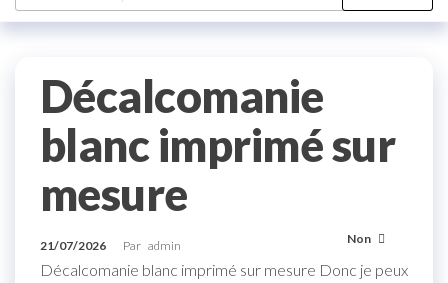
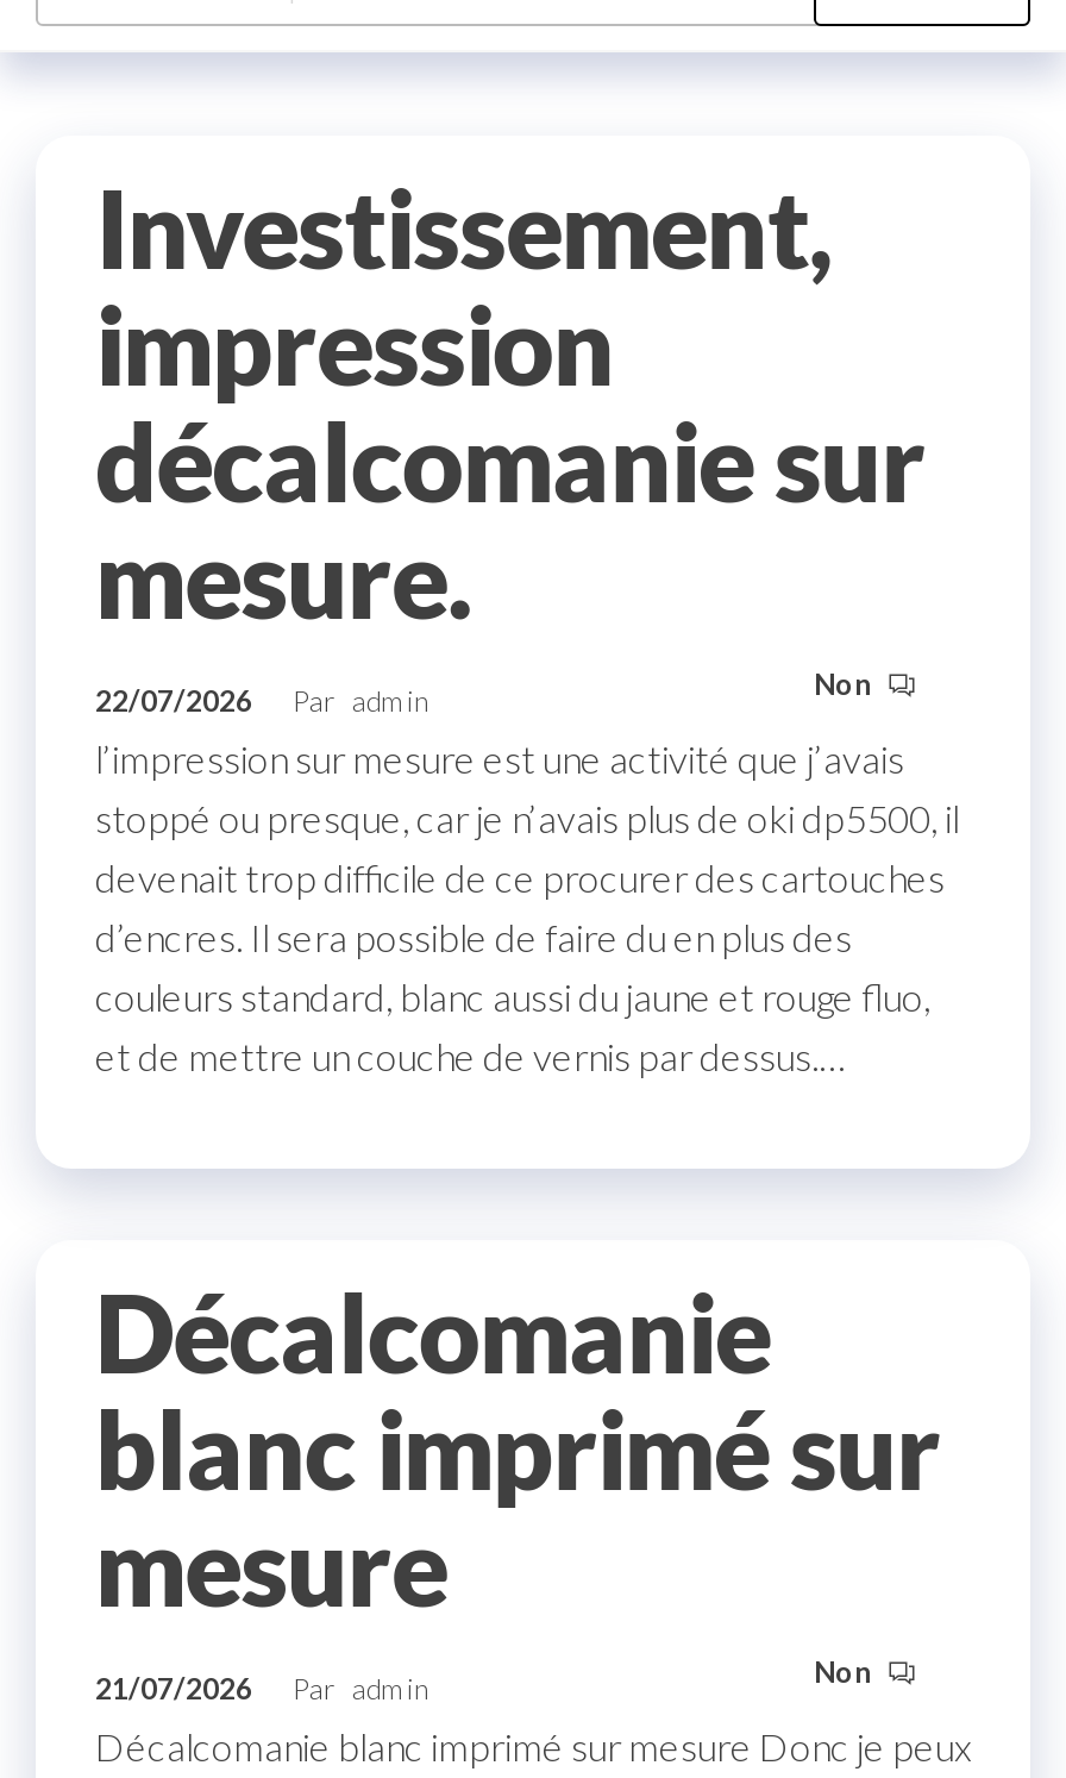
none -> [95,164,959,1078] Investissement, | impression | décalcomanie sur | mesure. | 22/07/2026 | Par admin | Non | l’impression sur mesure est une activité que j’avais | stoppé ou presque, car je n’avais plus de oki dp5500, il | devenait trop difficile de ce procurer des cartouches | d’encres. Il sera possible de faire du en plus des | couleurs standard, blanc aussi du jaune et rouge fluo, | et de mettre un couche de vernis par dessus.…

